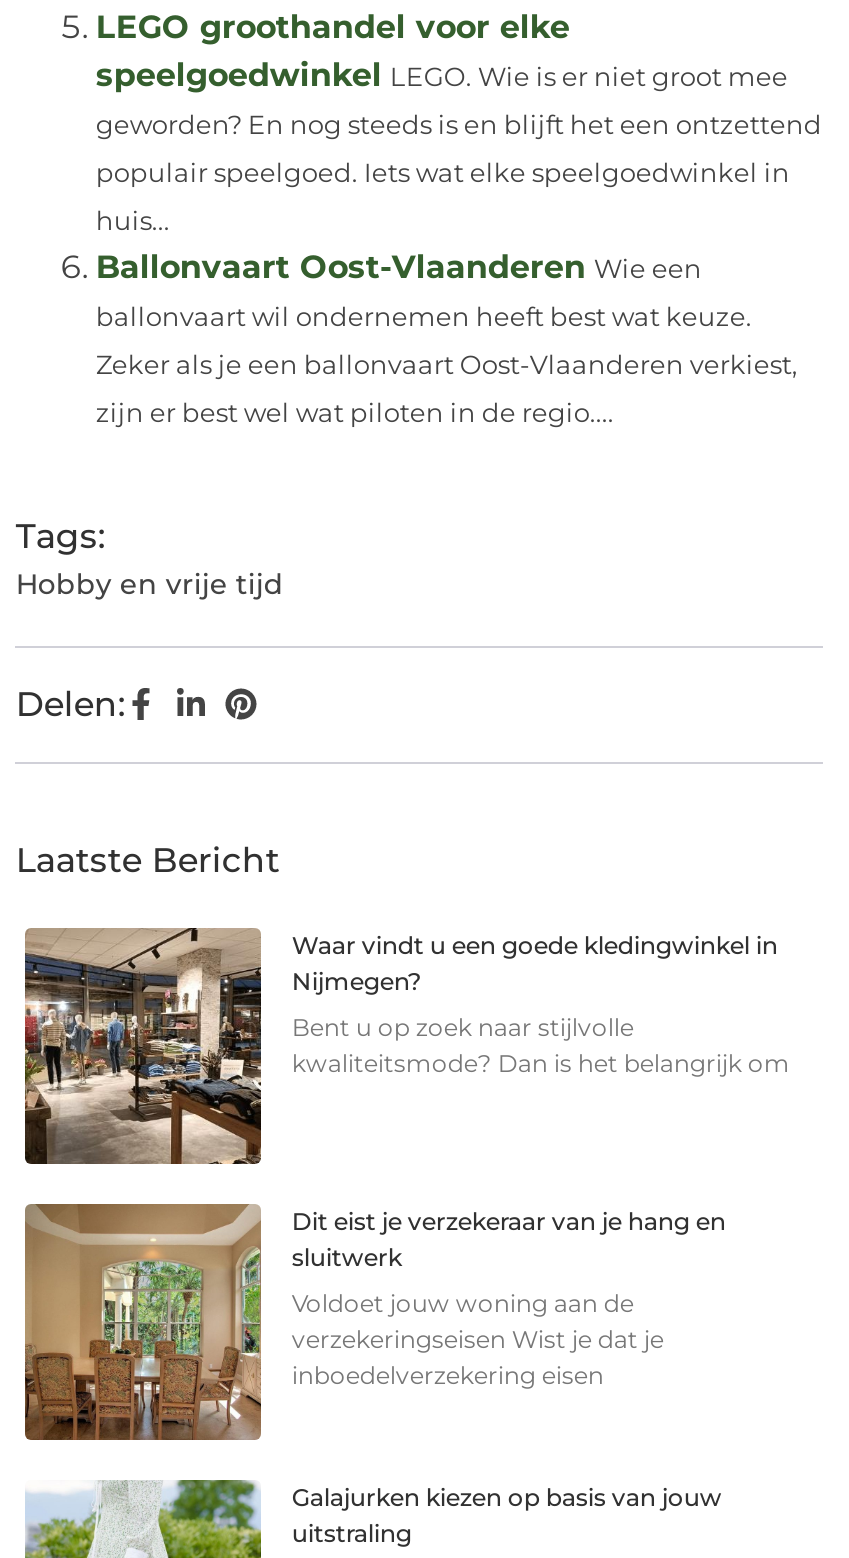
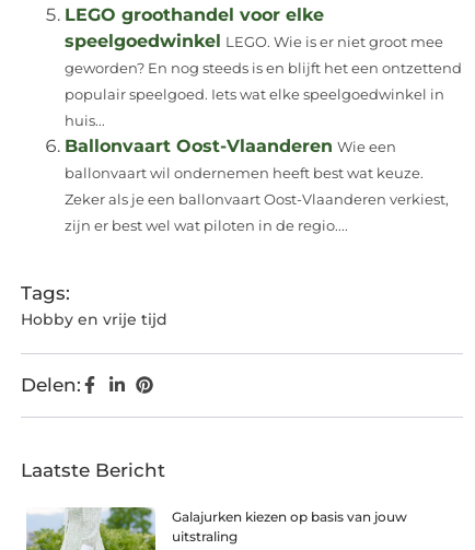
[23,926,790,1166] [image] | Waar vindt u een goede kledingwinkel in | Nijmegen? | Bent u op zoek naar stijlvolle | kwaliteitsmode? Dan is het belangrijk om -> none
[23,1202,726,1442] [image] | Dit eist je verzekeraar van je hang en | sluitwerk | Voldoet jouw woning aan de | verzekeringseisen Wist je dat je | inboedelverzekering eisen -> none

